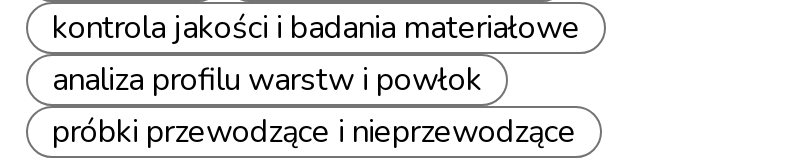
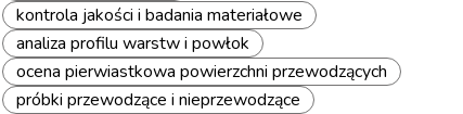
none -> [16,60,387,84] ocena pierwiastkowa powierzchni przewodzących

